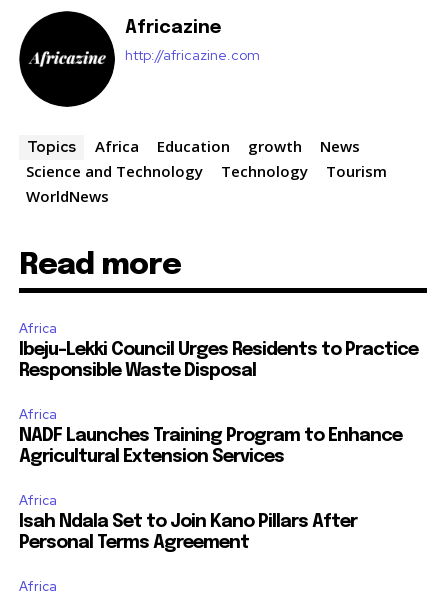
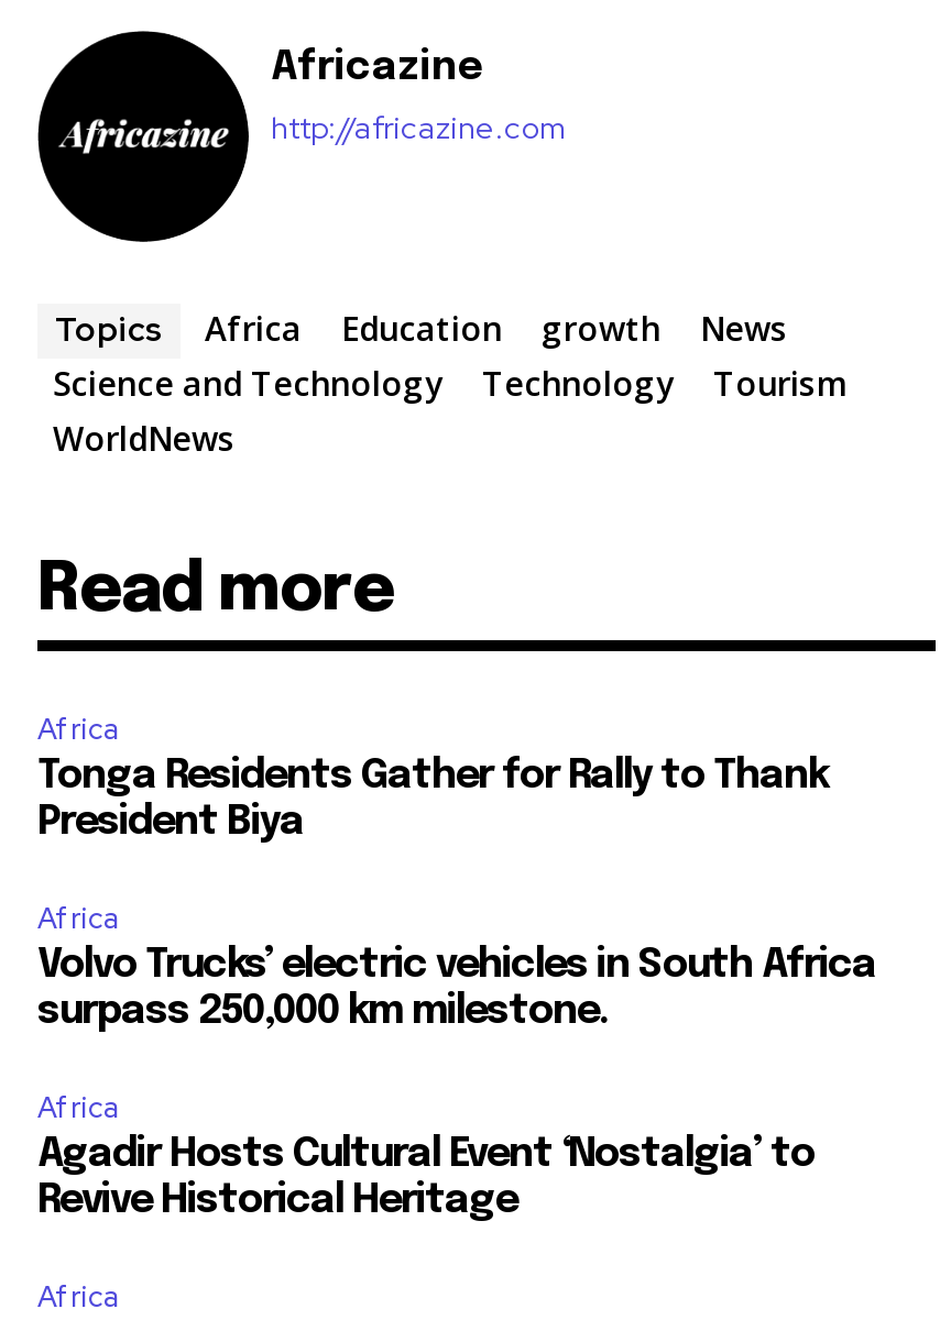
[19,341,418,380] Ibeju-Lekki Council Urges Residents to Practice | Responsible Waste Disposal -> [37,757,828,842] Tonga Residents Gather for Rally to Thank | President Biya
[19,427,402,466] NADF Launches Training Program to Enhance | Agricultural Extension Services -> [37,946,876,1032] Volvo Trucks’ electric vehicles in South Africa | surpass 250,000 km milestone.
[19,513,357,552] Isah Ndala Set to Join Kano Pillars After | Personal Terms Agreement -> [37,1135,815,1221] Agadir Hosts Cultural Event ‘Nostalgia’ to | Revive Historical Heritage

